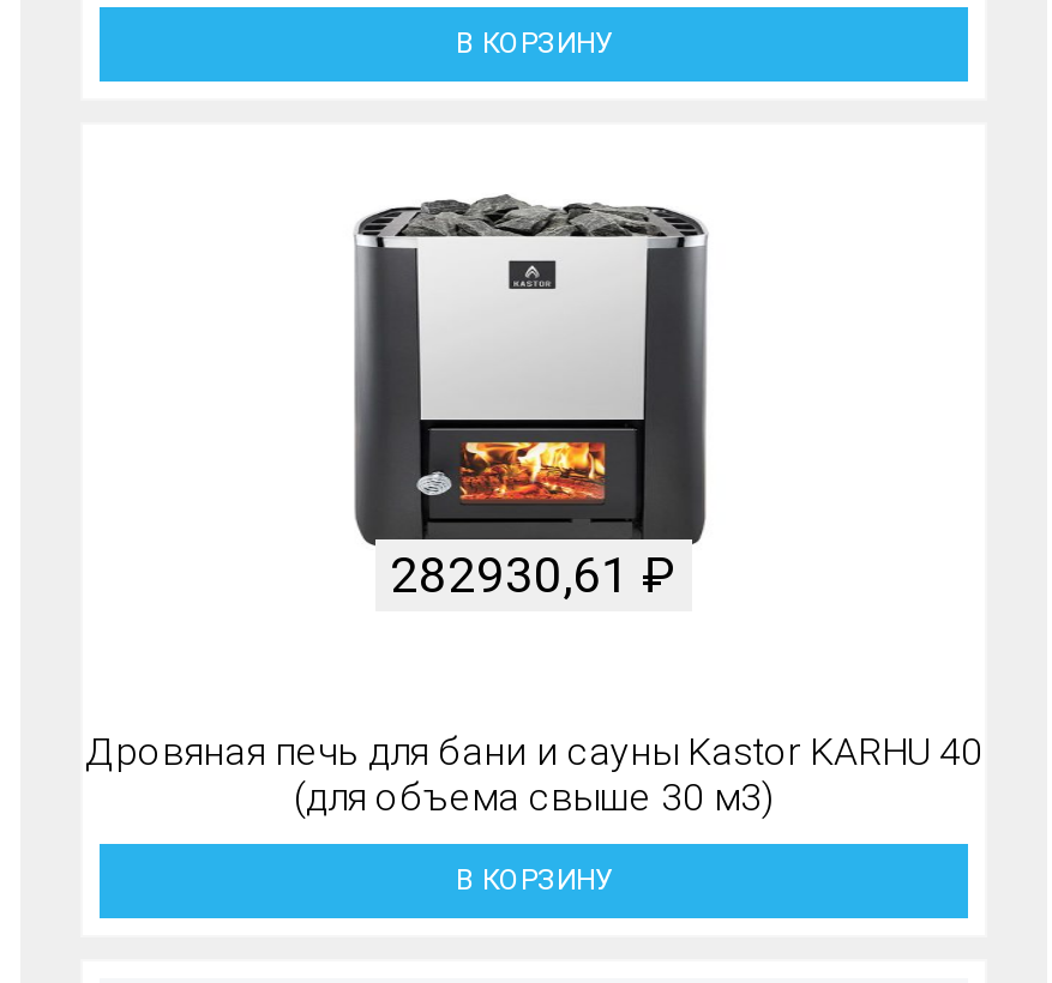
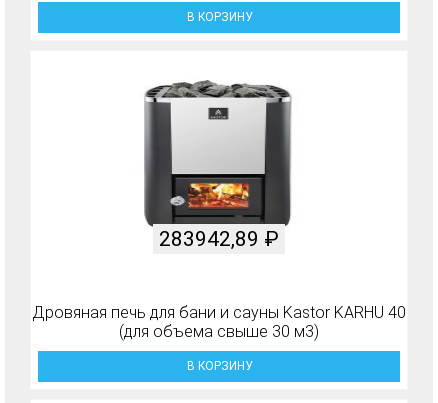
[390,546,678,603] 282930,61 ₽ -> [159,227,279,251] 283942,89 ₽

